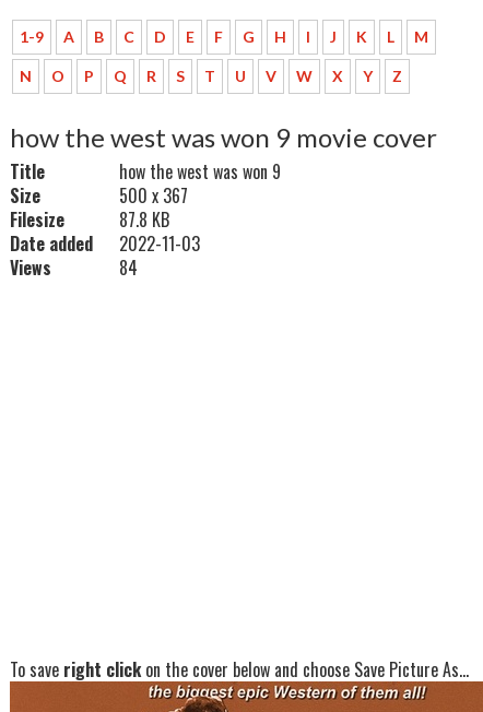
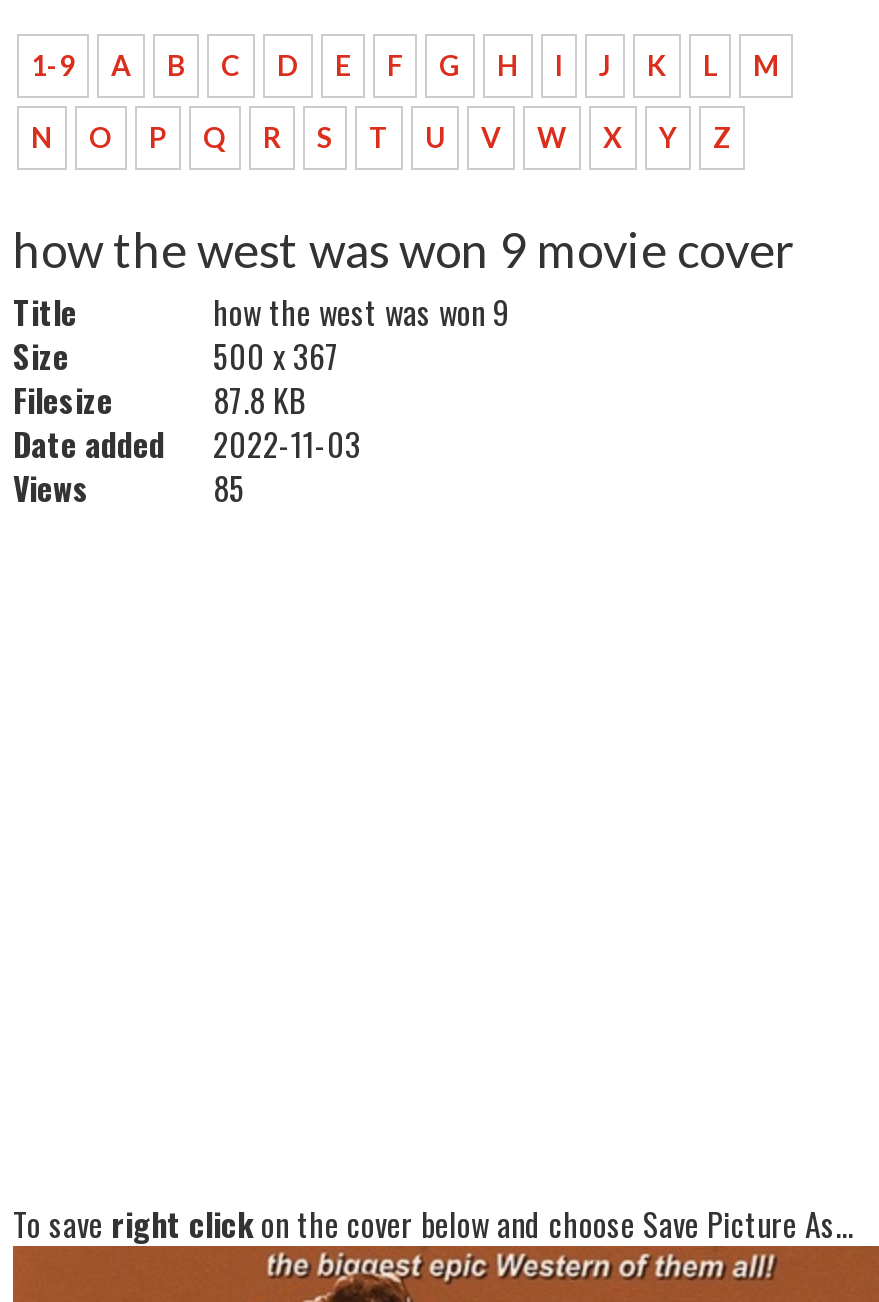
[119,255,138,281] 84 -> [213,464,245,512] 85

